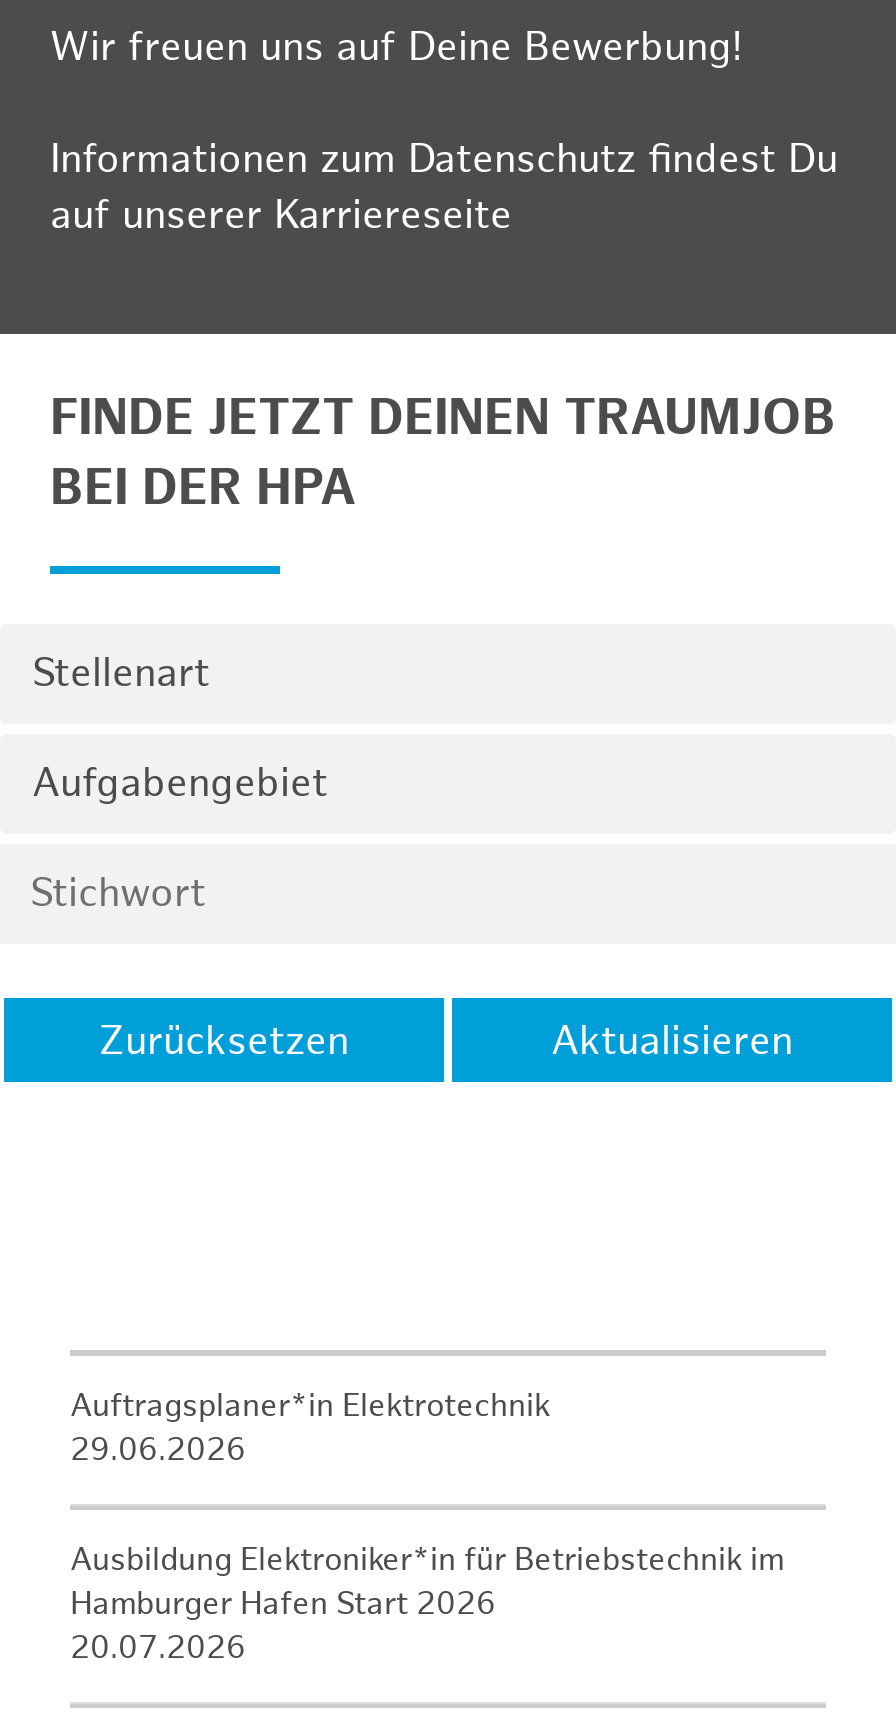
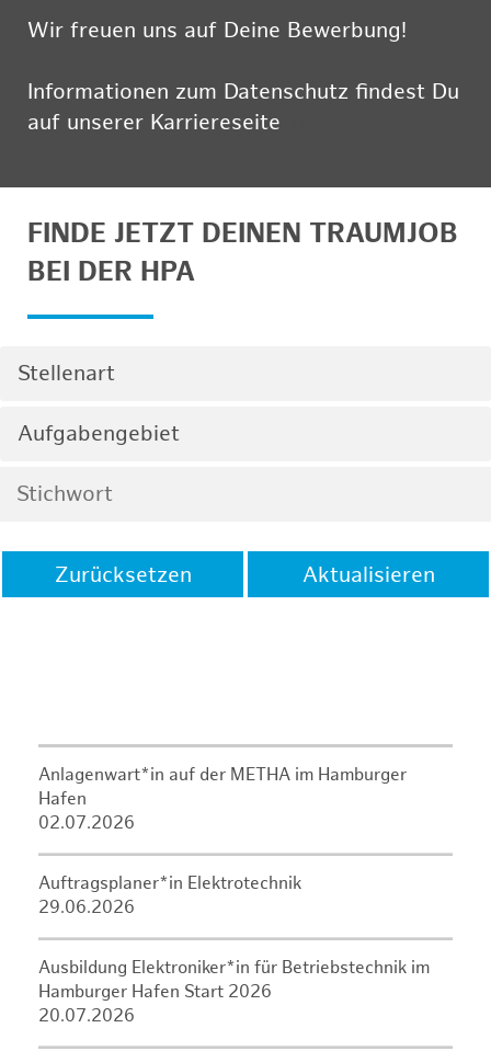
none -> [38,765,407,834] Anlagenwart*in auf der METHA im Hamburger | Hafen | 02.07.2026

